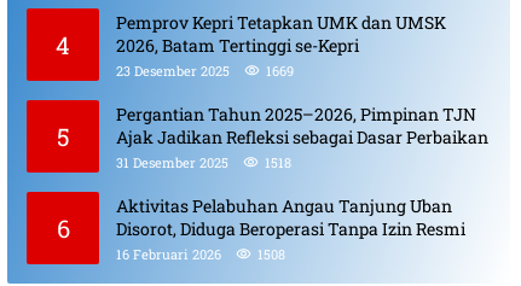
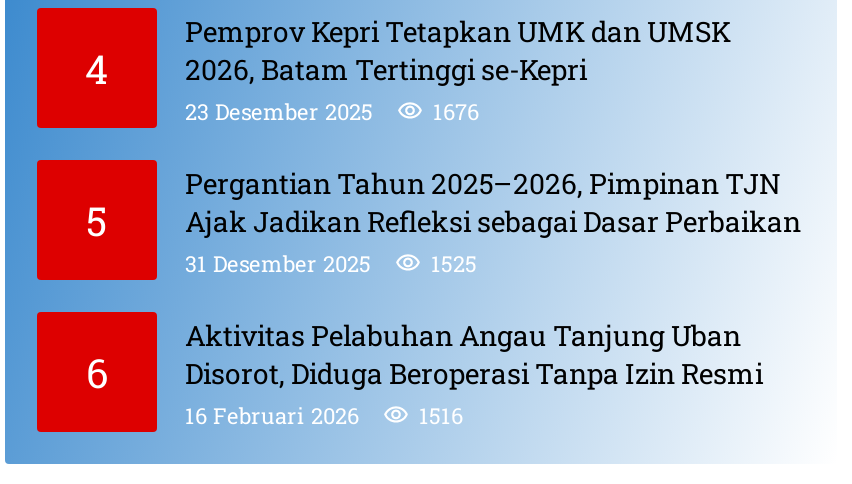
[116,62,294,80] 23 Desember 2025 1669 -> [185,96,479,126] 23 Desember 2025 1676
[116,153,291,171] 31 Desember 2025 1518 -> [185,248,477,278] 31 Desember 2025 1525
[116,245,285,263] 16 Februari 2026 1508 -> [185,400,463,430] 16 Februari 2026 1516

